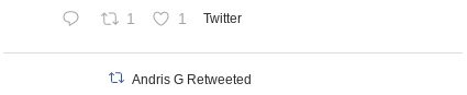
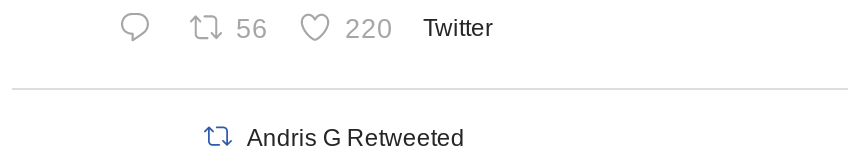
[126,11,186,27] 1 | 1 -> [236,14,393,44] 56 | 220

